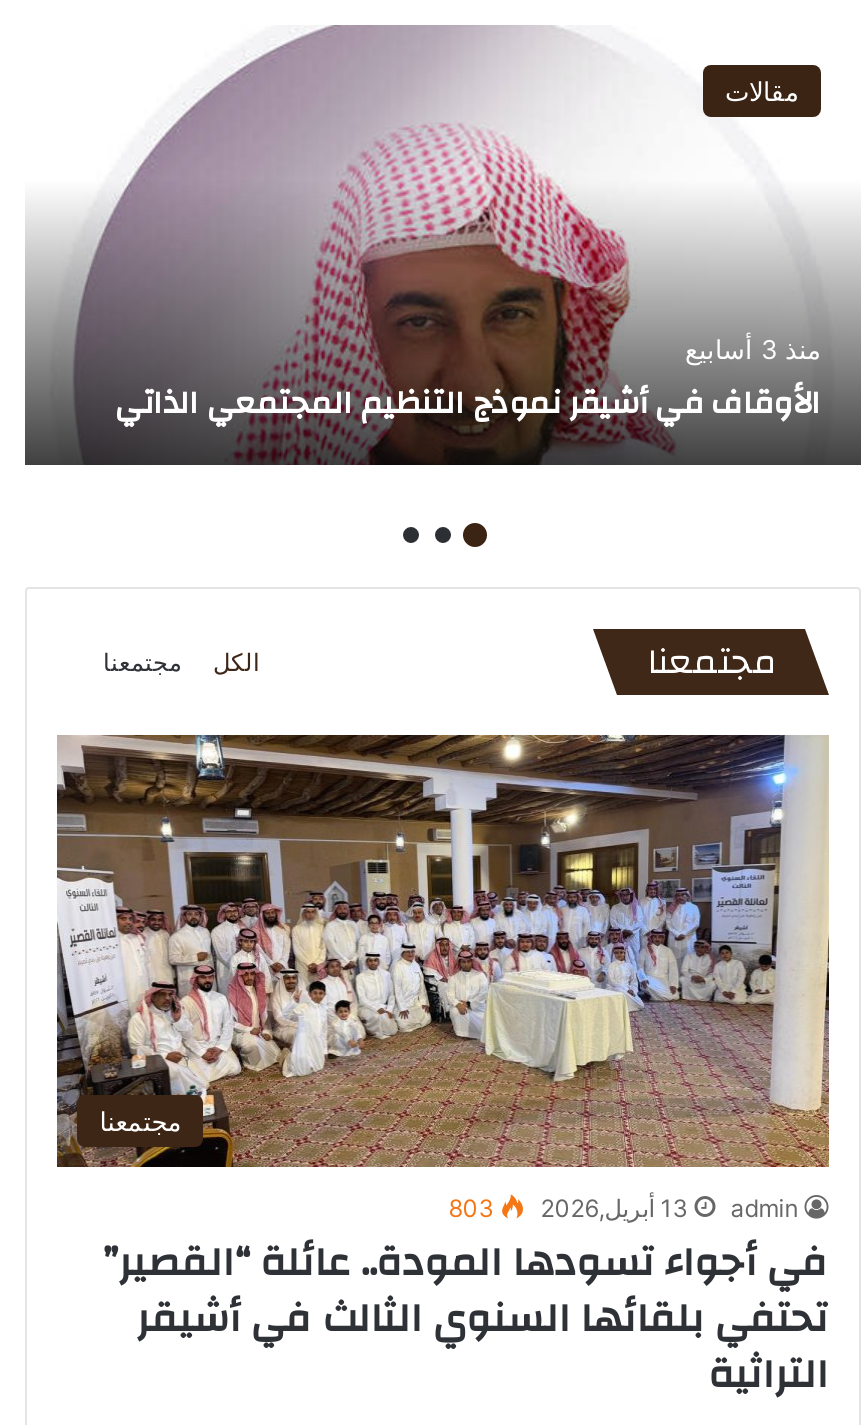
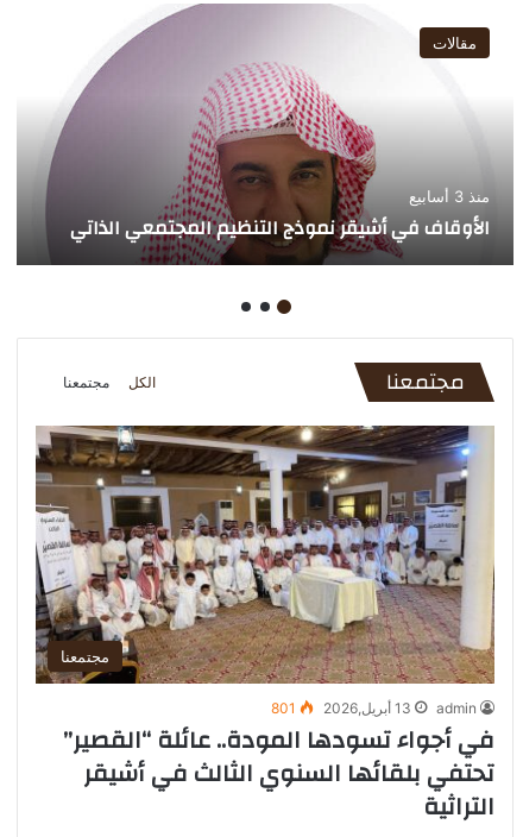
[448,1194,494,1224] 803 -> [271,699,296,717] 801

